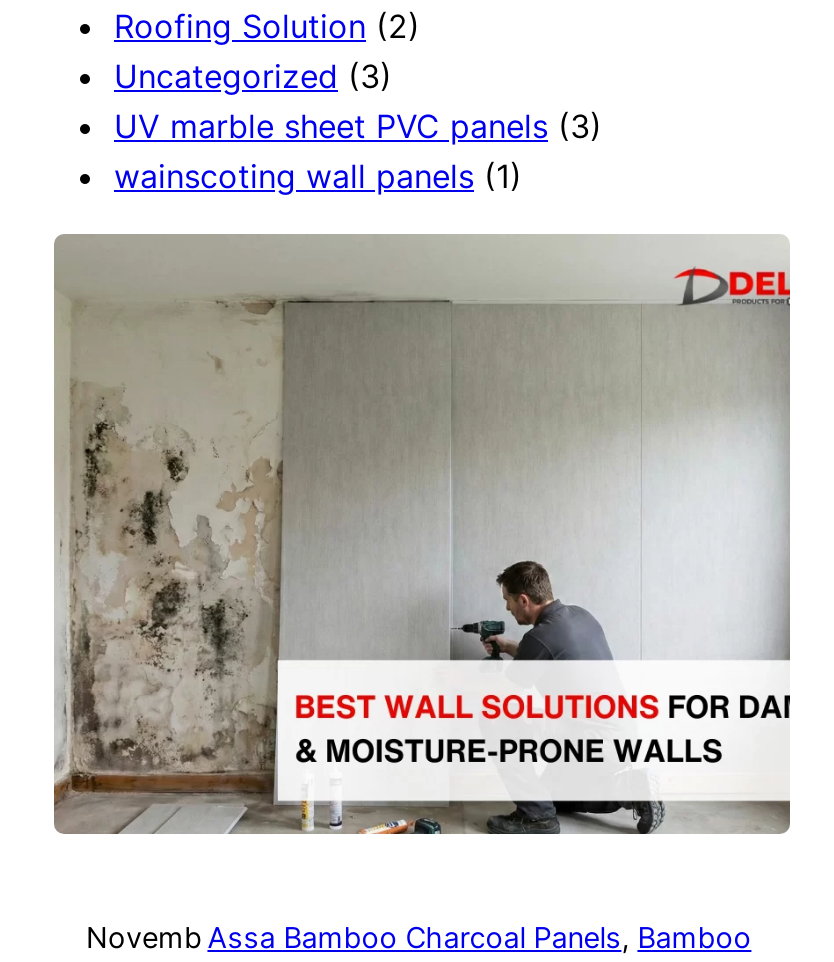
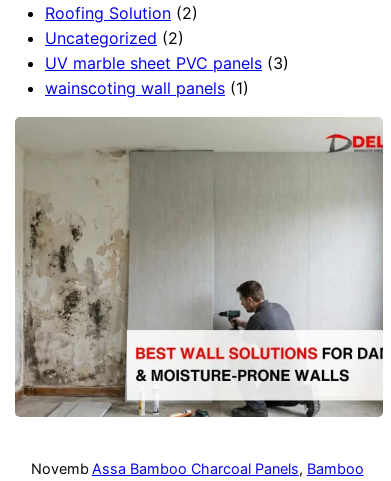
[114,56,392,96] Uncategorized (3) -> [45,28,184,48] Uncategorized (2)

